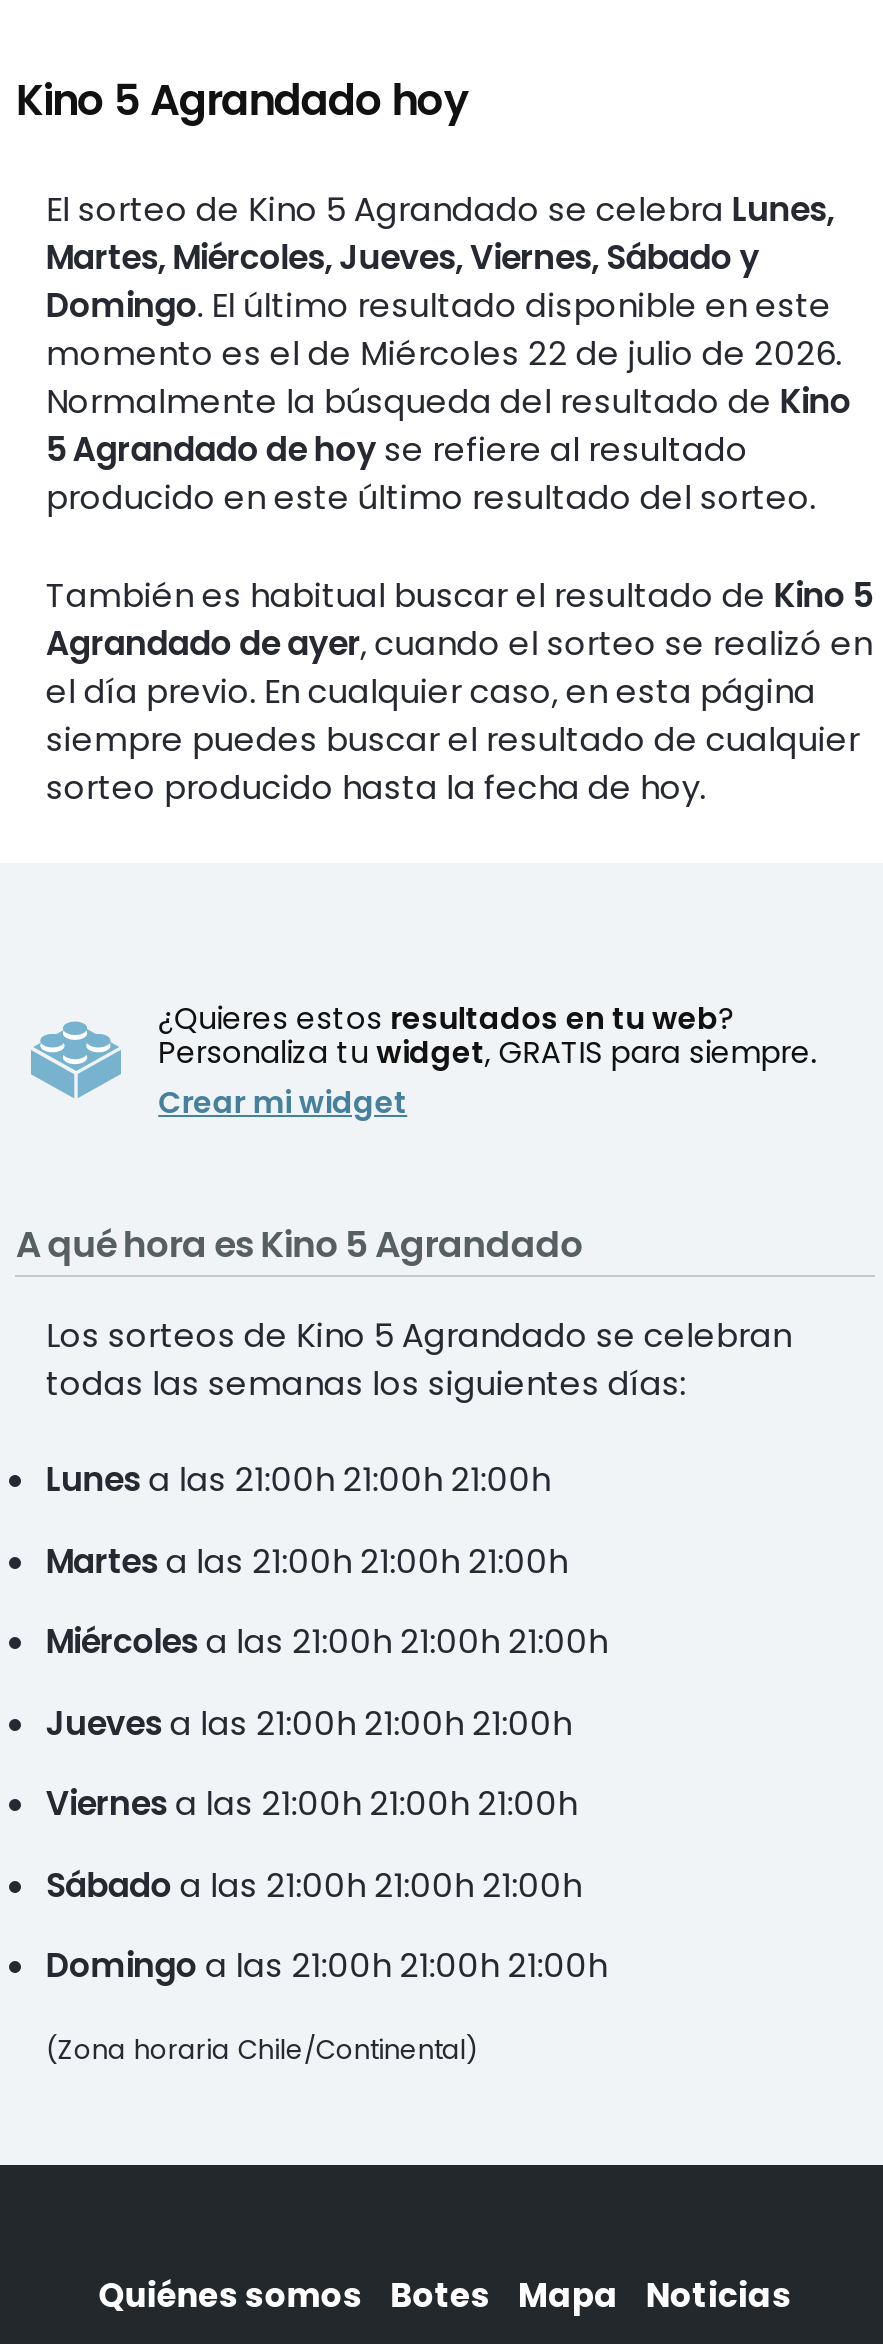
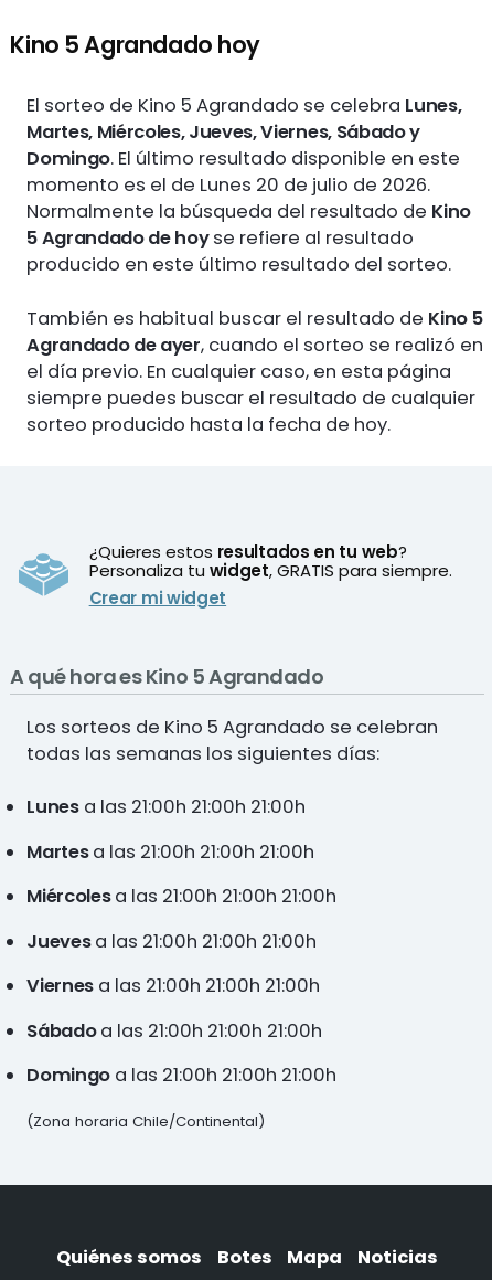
[46,332,842,378] momento es el de Miércoles 22 de julio de 2026. -> [27,173,431,198] momento es el de Lunes 20 de julio de 2026.

